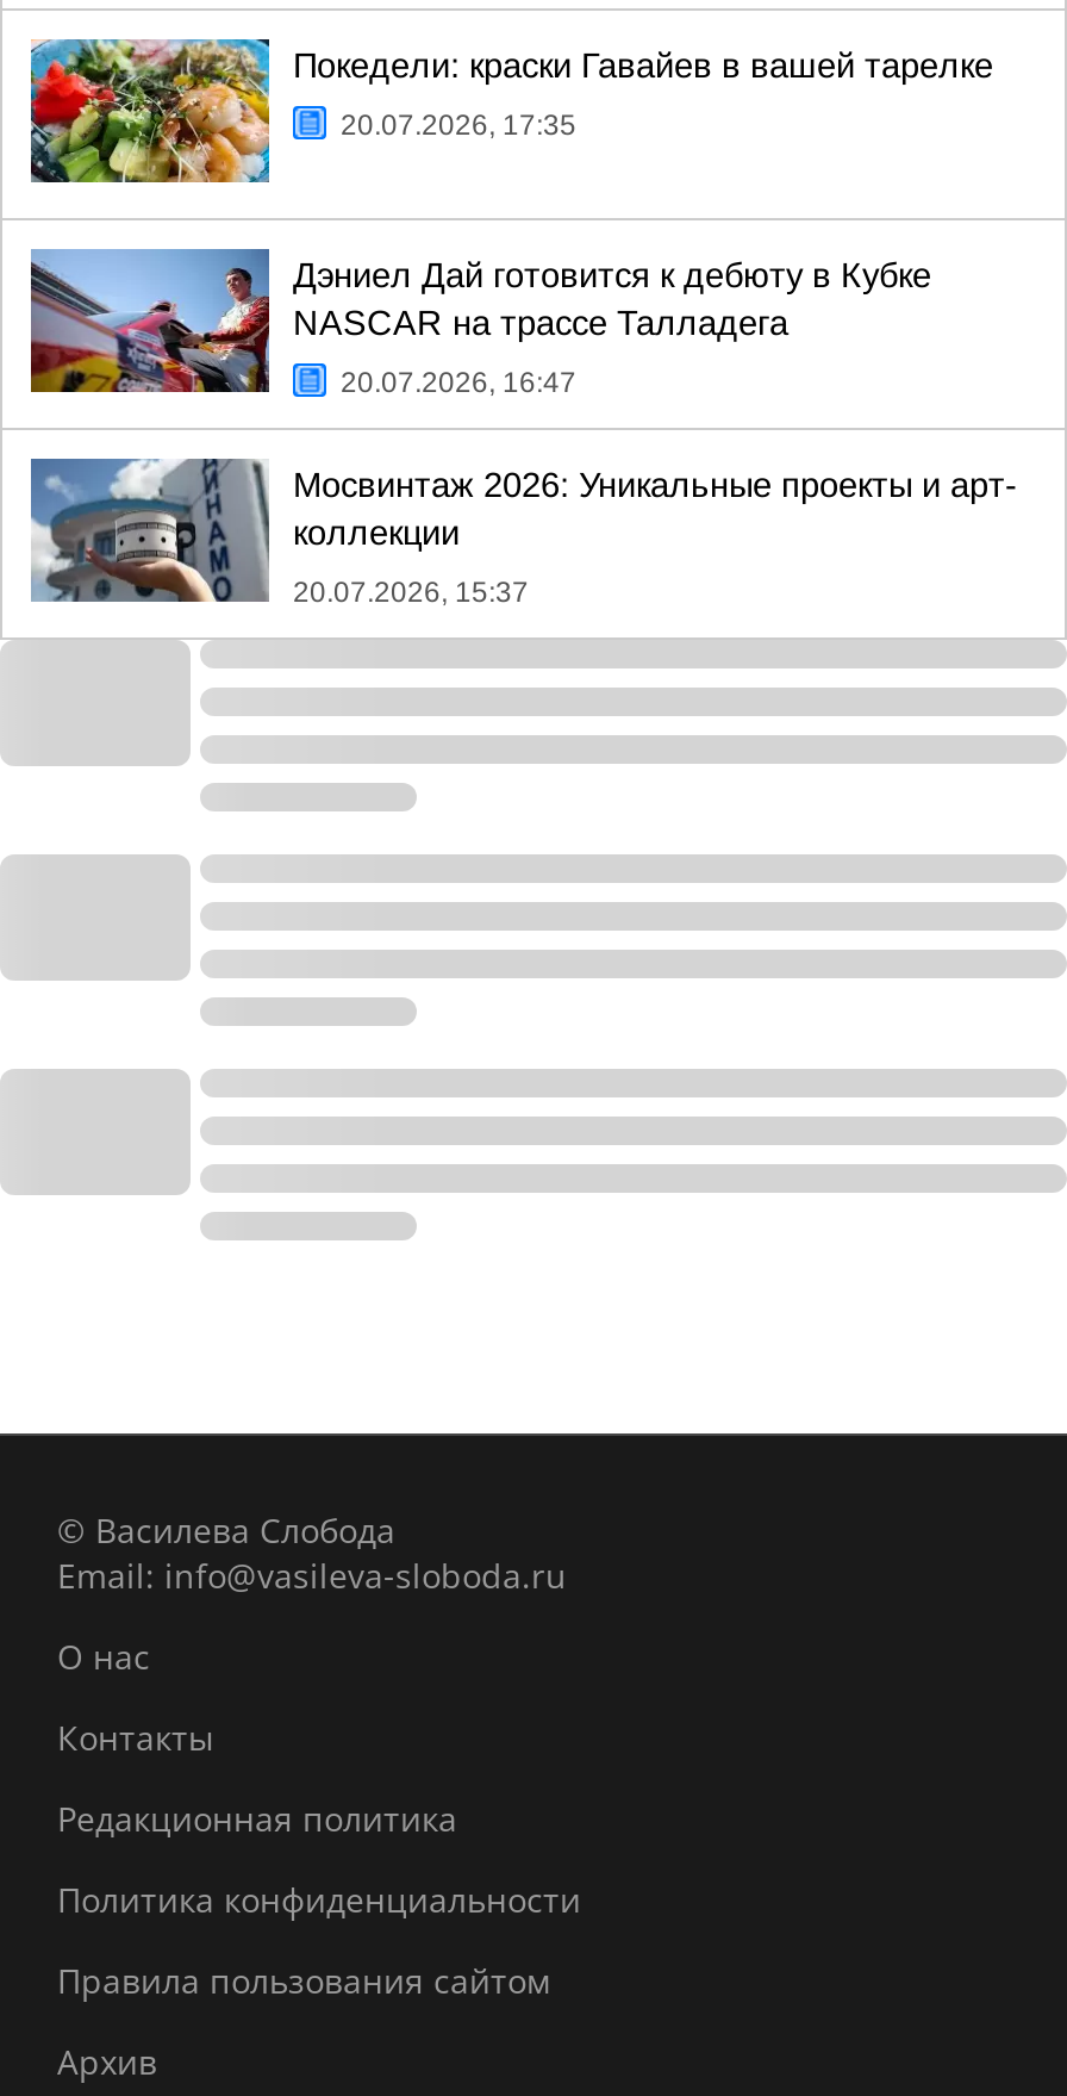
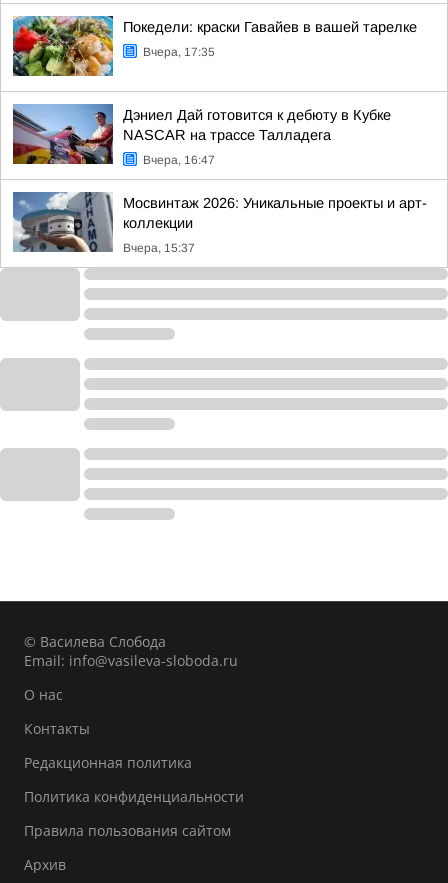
[341,108,576,142] 20.07.2026, 17:35 -> [143,45,215,59] Вчера, 17:35
[341,366,576,399] 20.07.2026, 16:47 -> [143,153,215,167] Вчера, 16:47
[293,576,529,609] 20.07.2026, 15:37 -> [123,241,195,255] Вчера, 15:37

